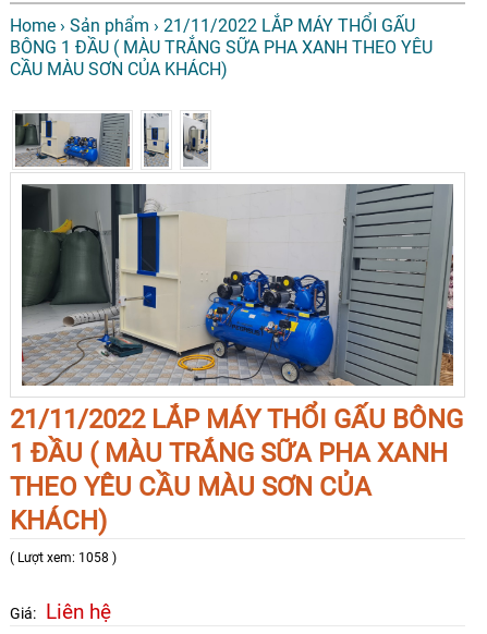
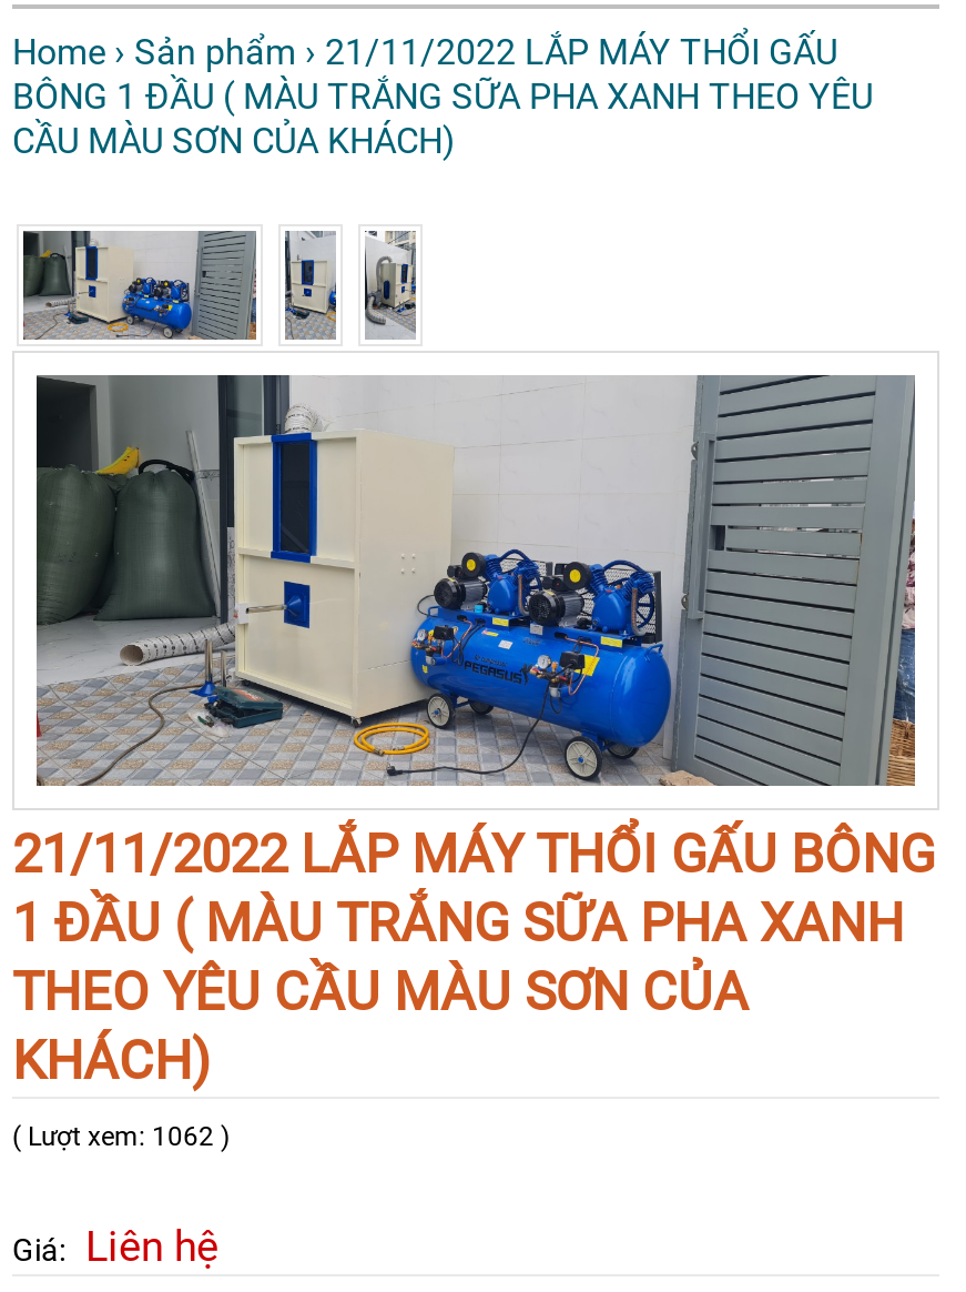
[10,550,117,565] ( Lượt xem: 1058 ) -> [12,1121,230,1152] ( Lượt xem: 1062 )

